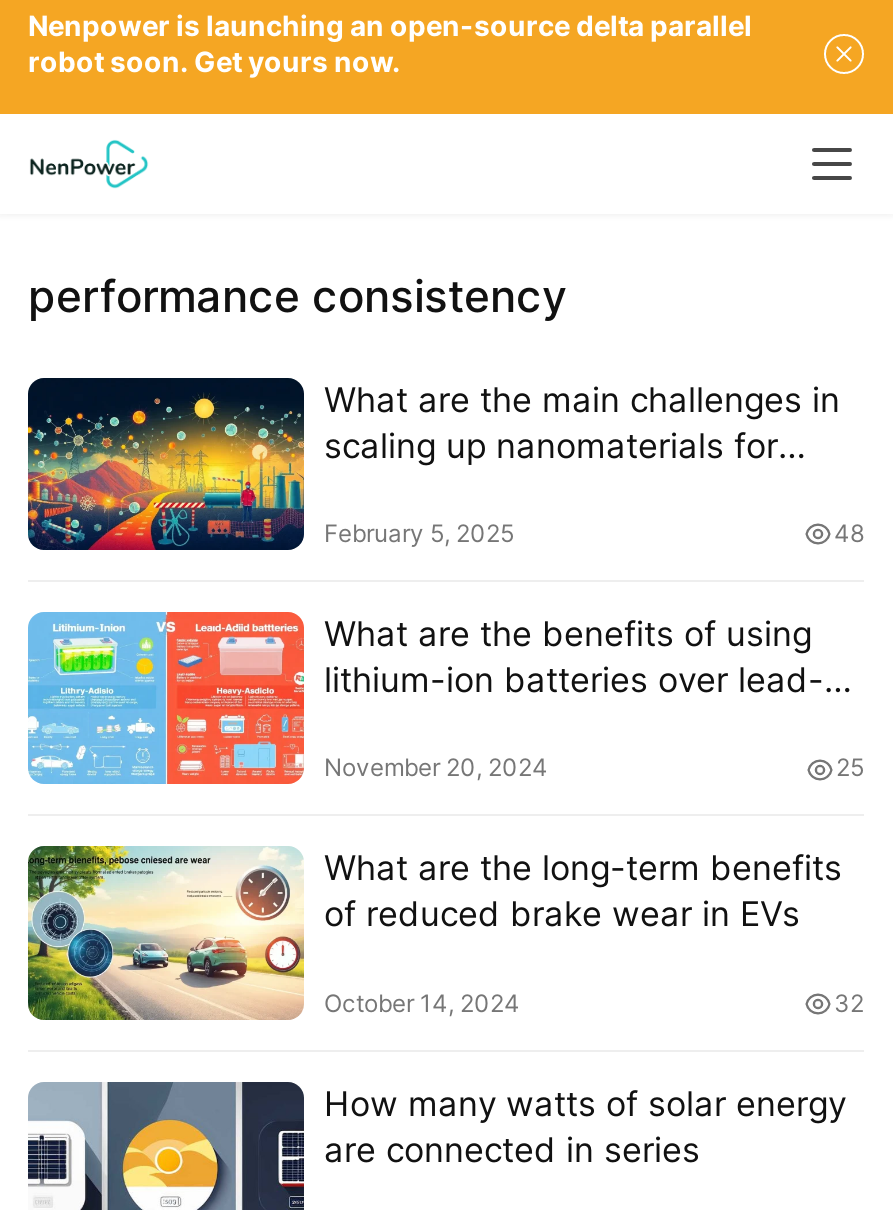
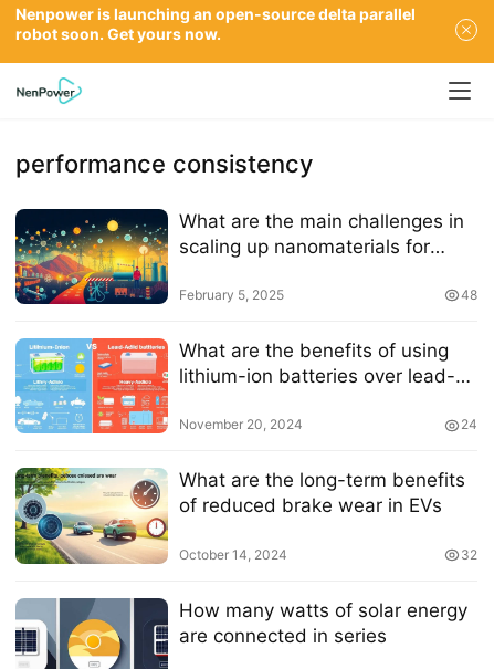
[836,753,864,783] 25 -> [461,416,477,433] 24

